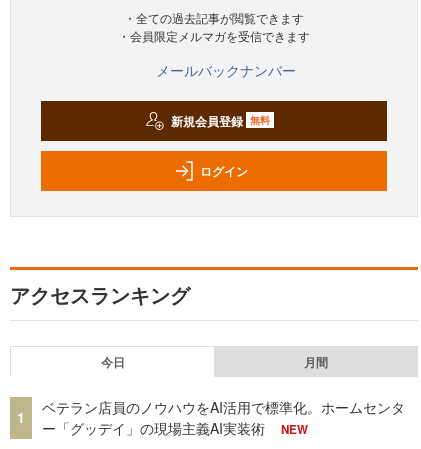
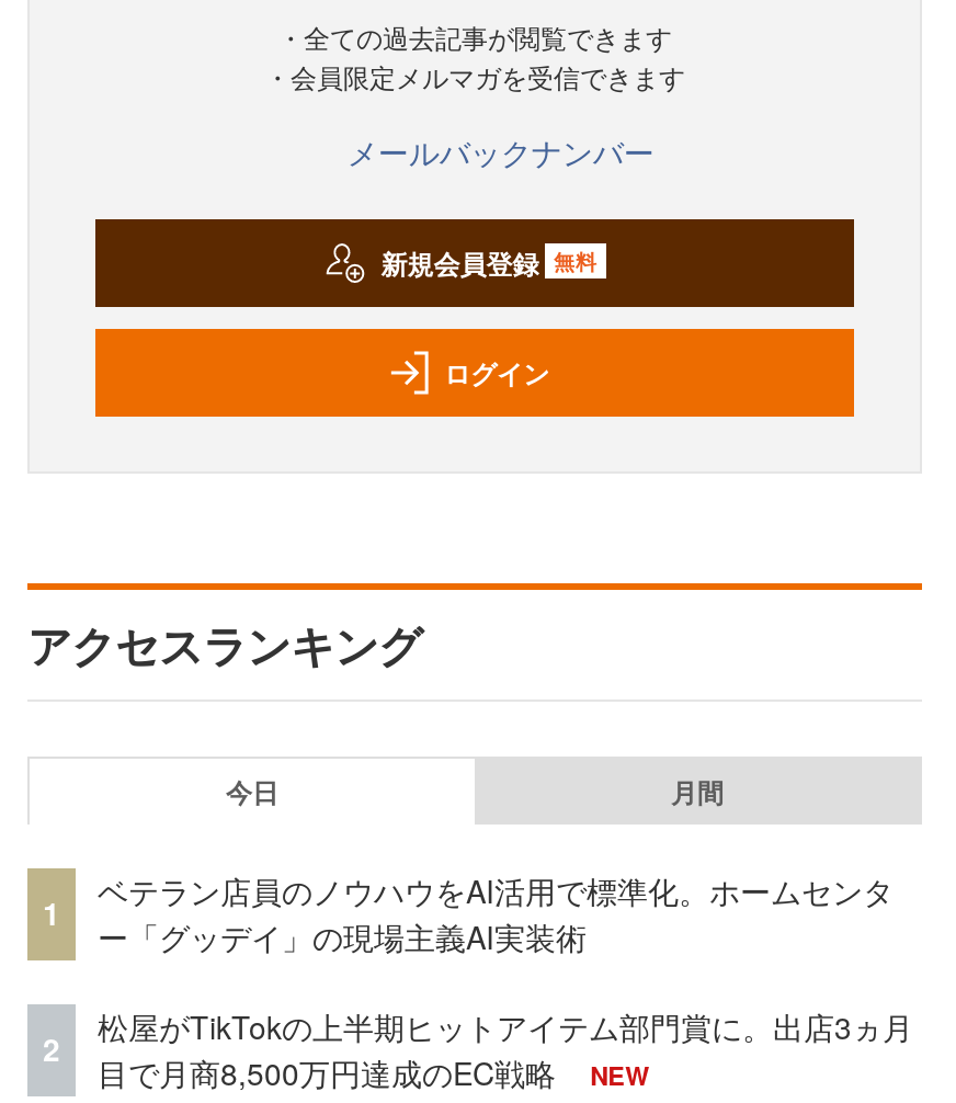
none -> [43,1026,60,1070] 2
none -> [98,1003,913,1093] 松屋がTikTokの上半期ヒットアイテム部門賞に。出店3ヵ月 | 目で月商8,500万円達成のEC戦略

